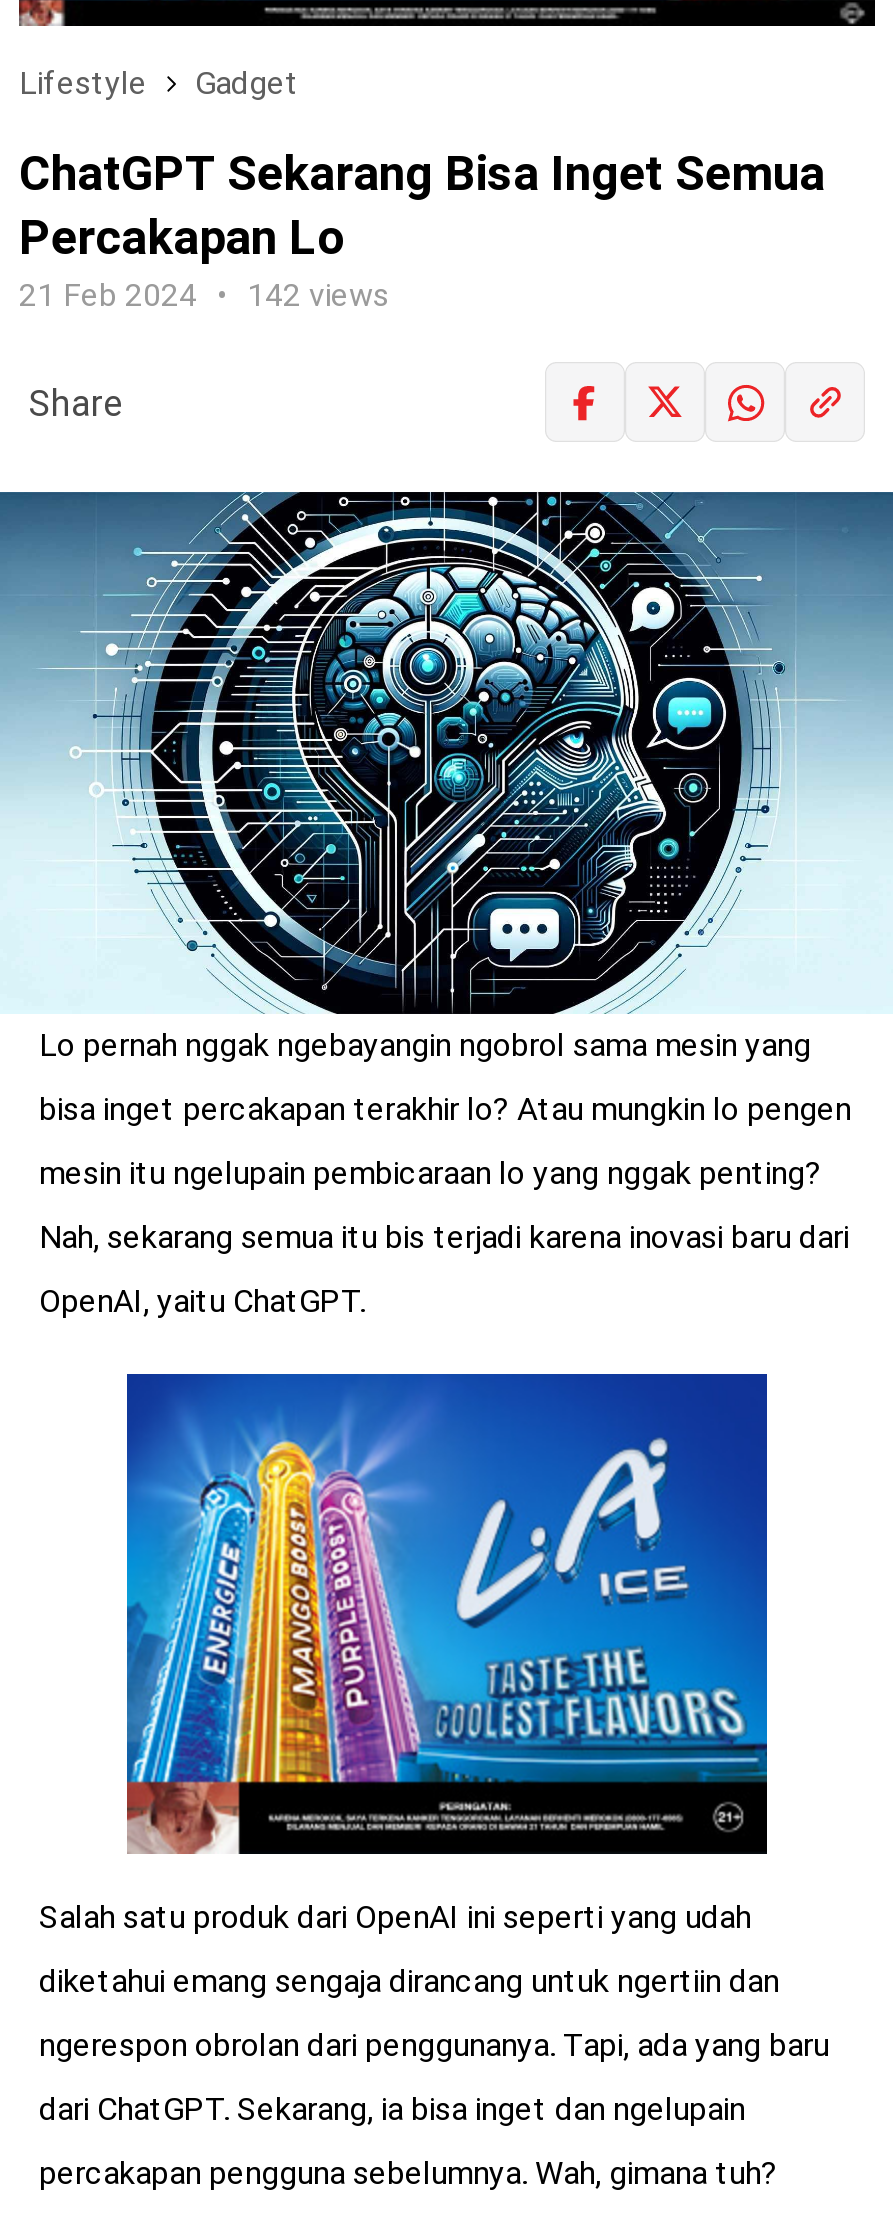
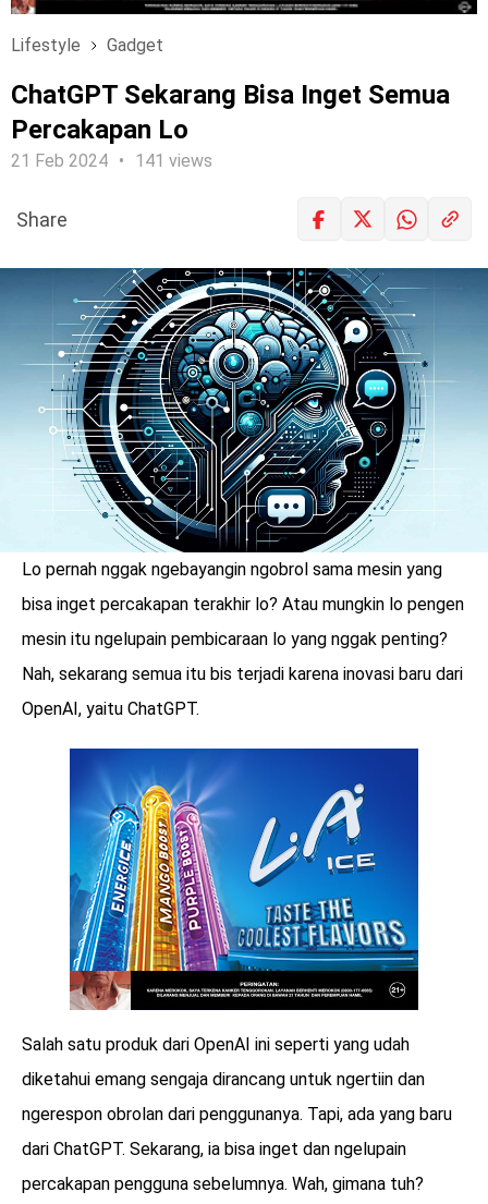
[19,276,389,314] 21 Feb 2024 142 views -> [11,150,212,171] 21 Feb 2024 141 views

